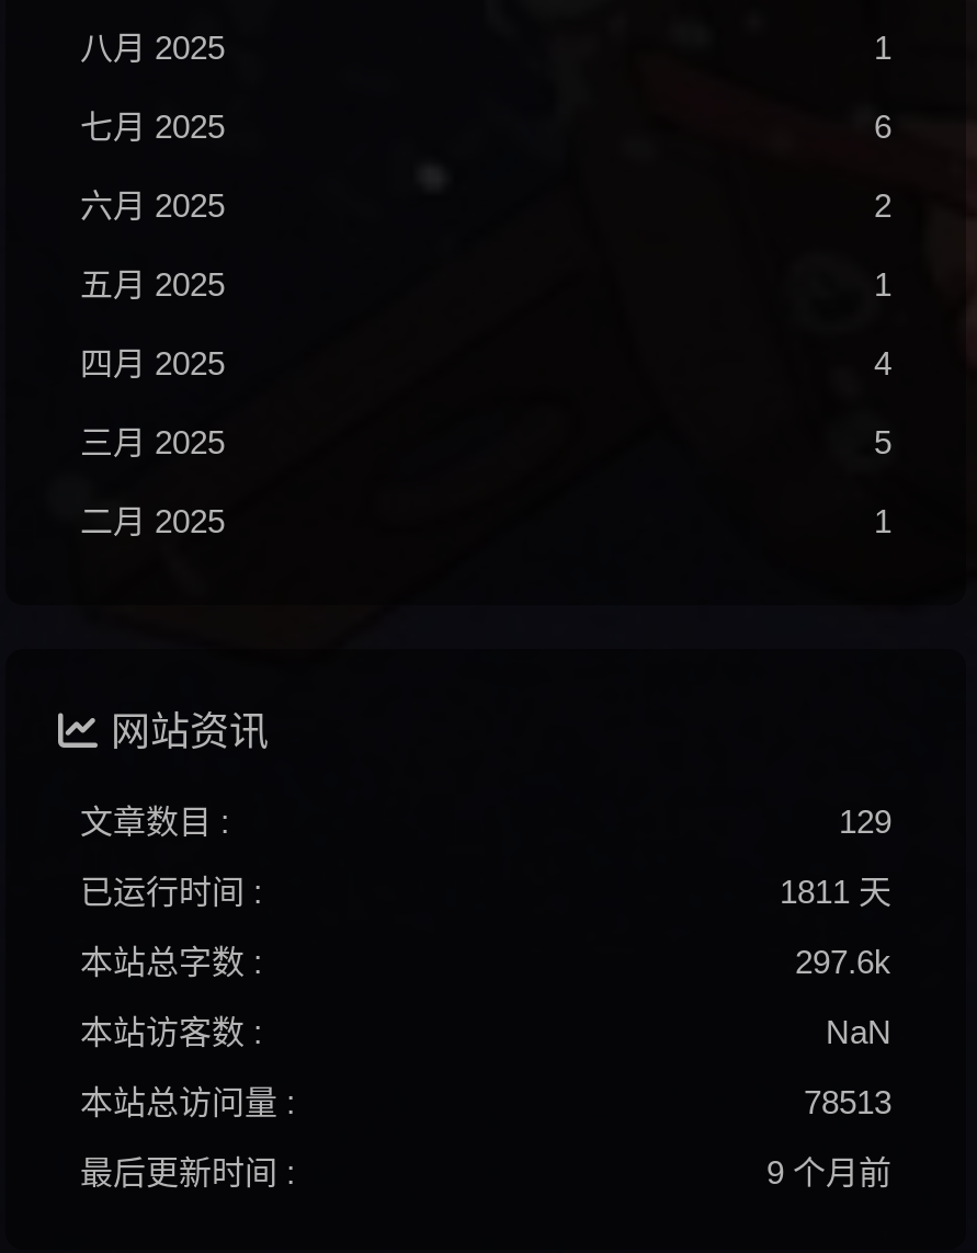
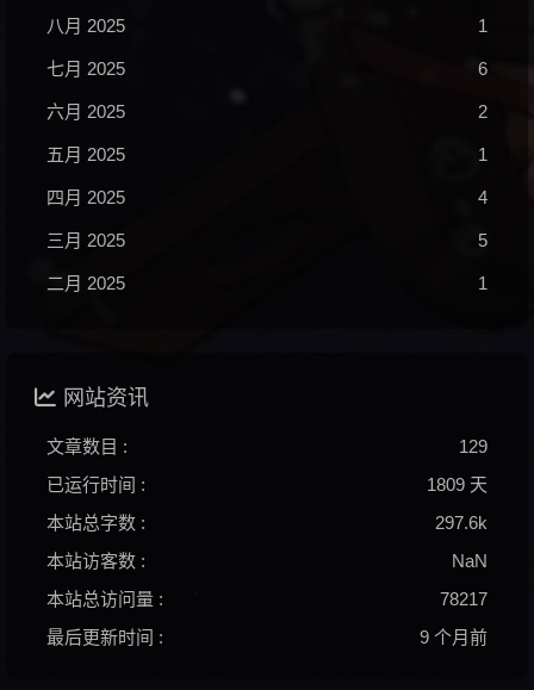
[780,874,891,911] 1811 天 -> [427,475,488,495] 1809 天
[804,1084,891,1121] 78513 -> [440,589,488,610] 78217

